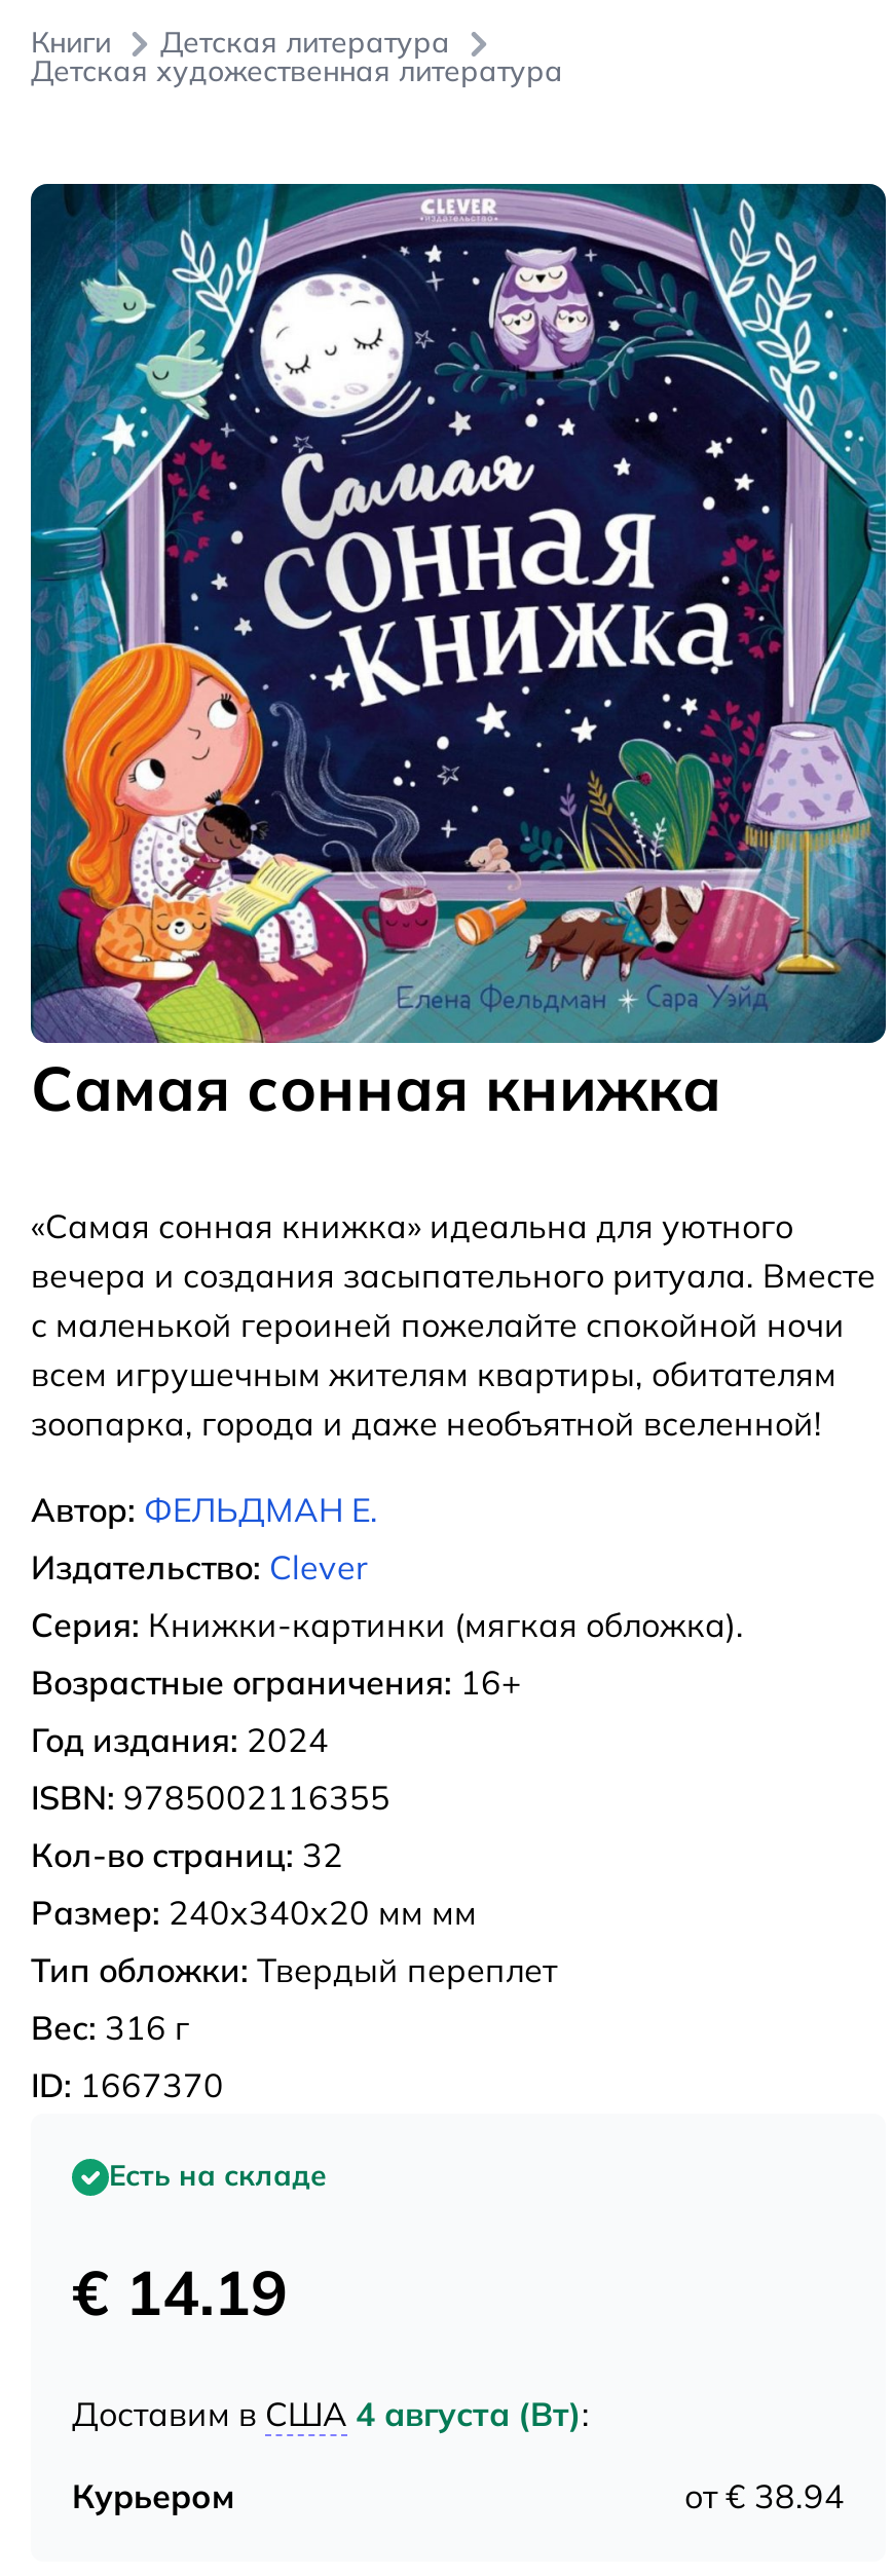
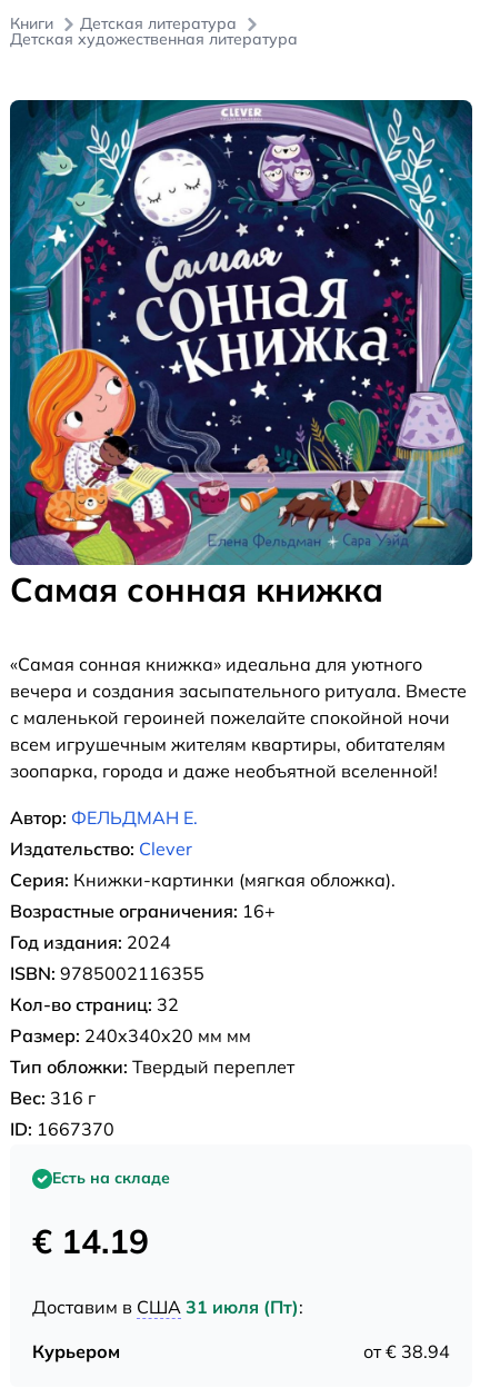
[72,2393,590,2434] Доставим в США 4 августа (Вт): -> [32,1296,303,1318] Доставим в США 31 июля (Пт):

